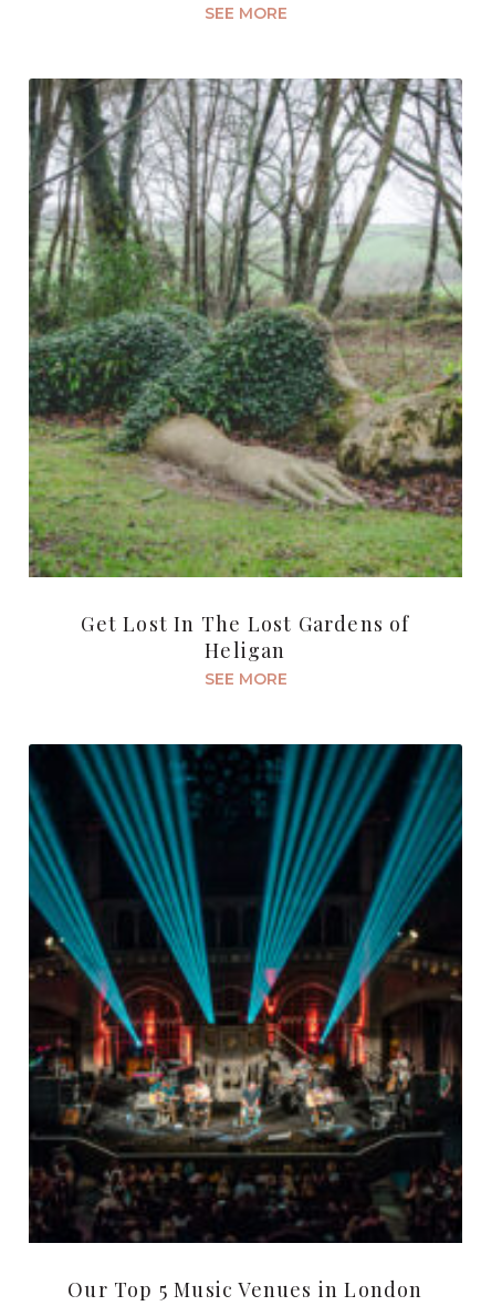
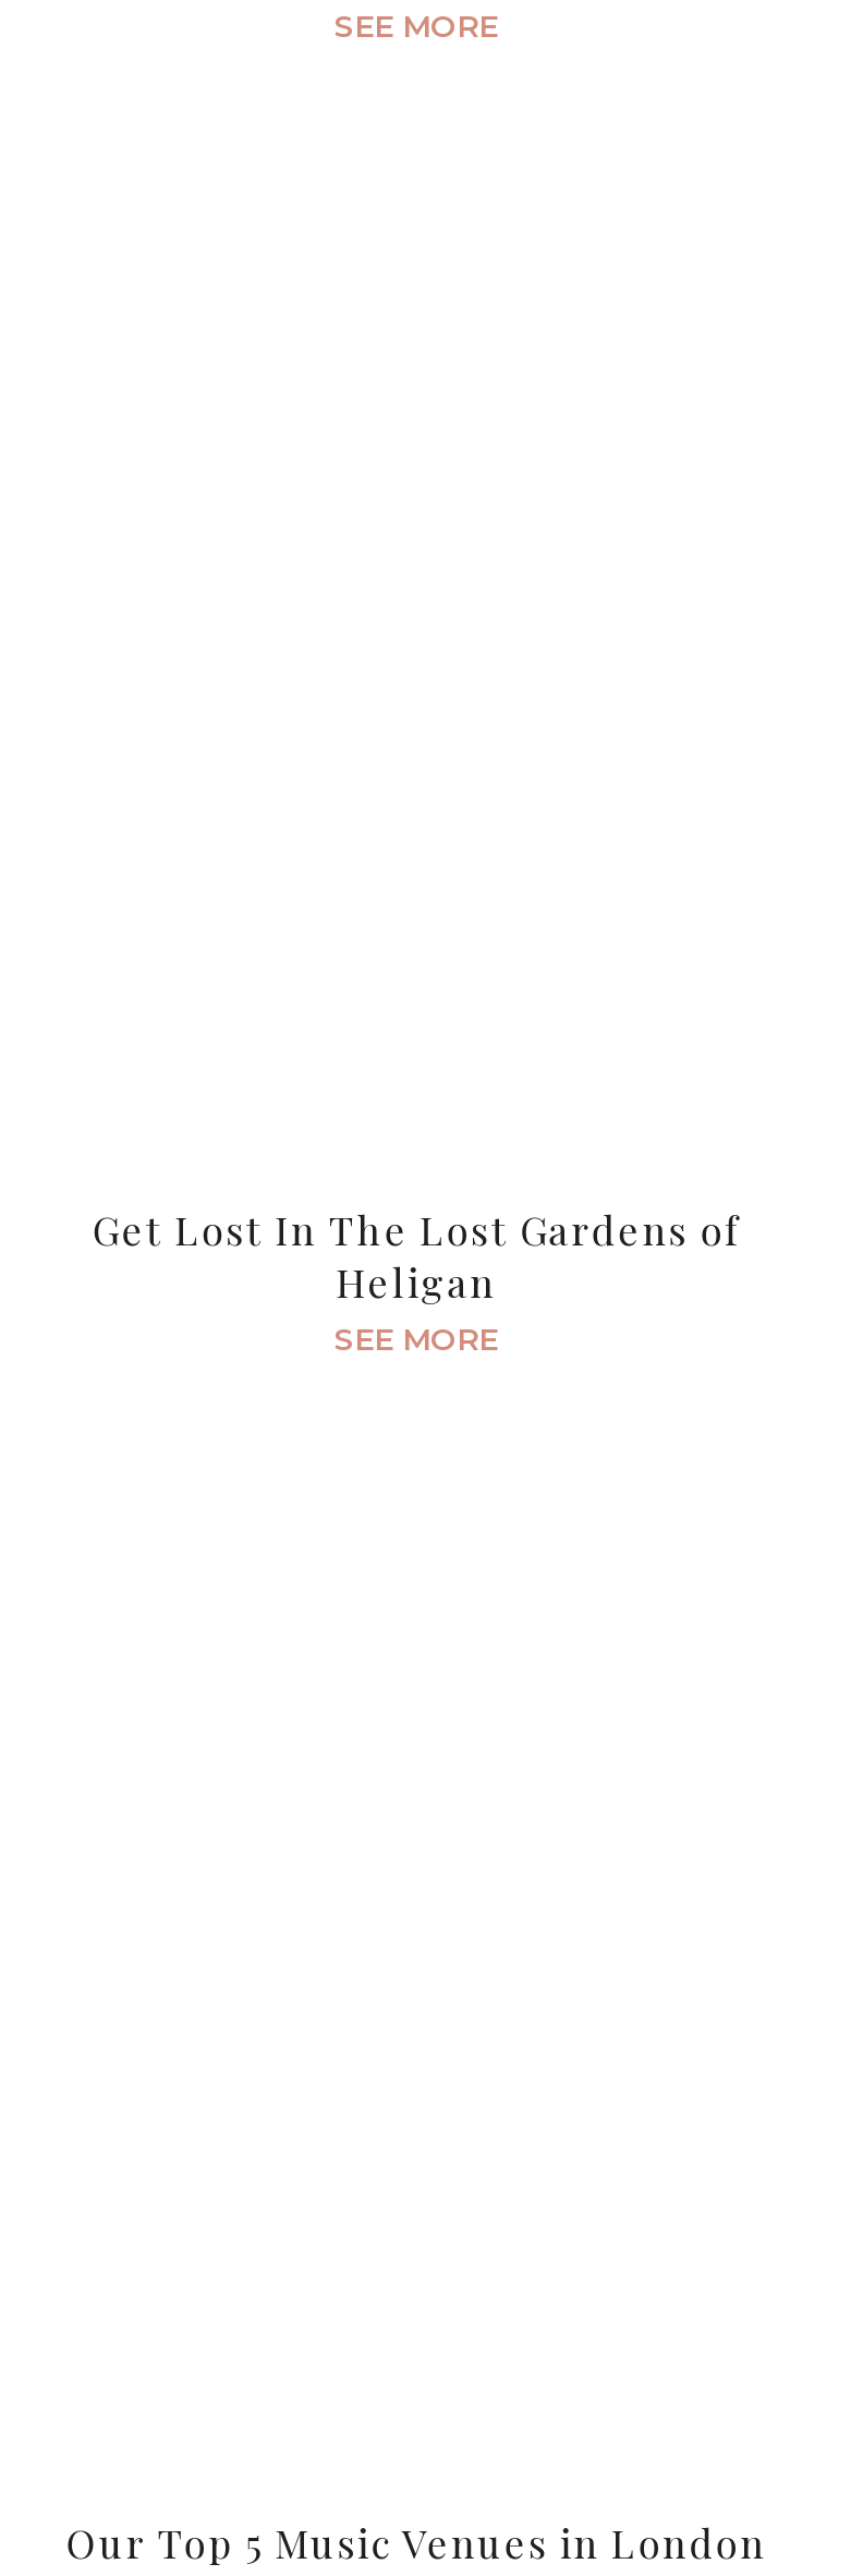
[28,77,463,578] [image] -> none
[28,743,463,1244] [image] -> none

